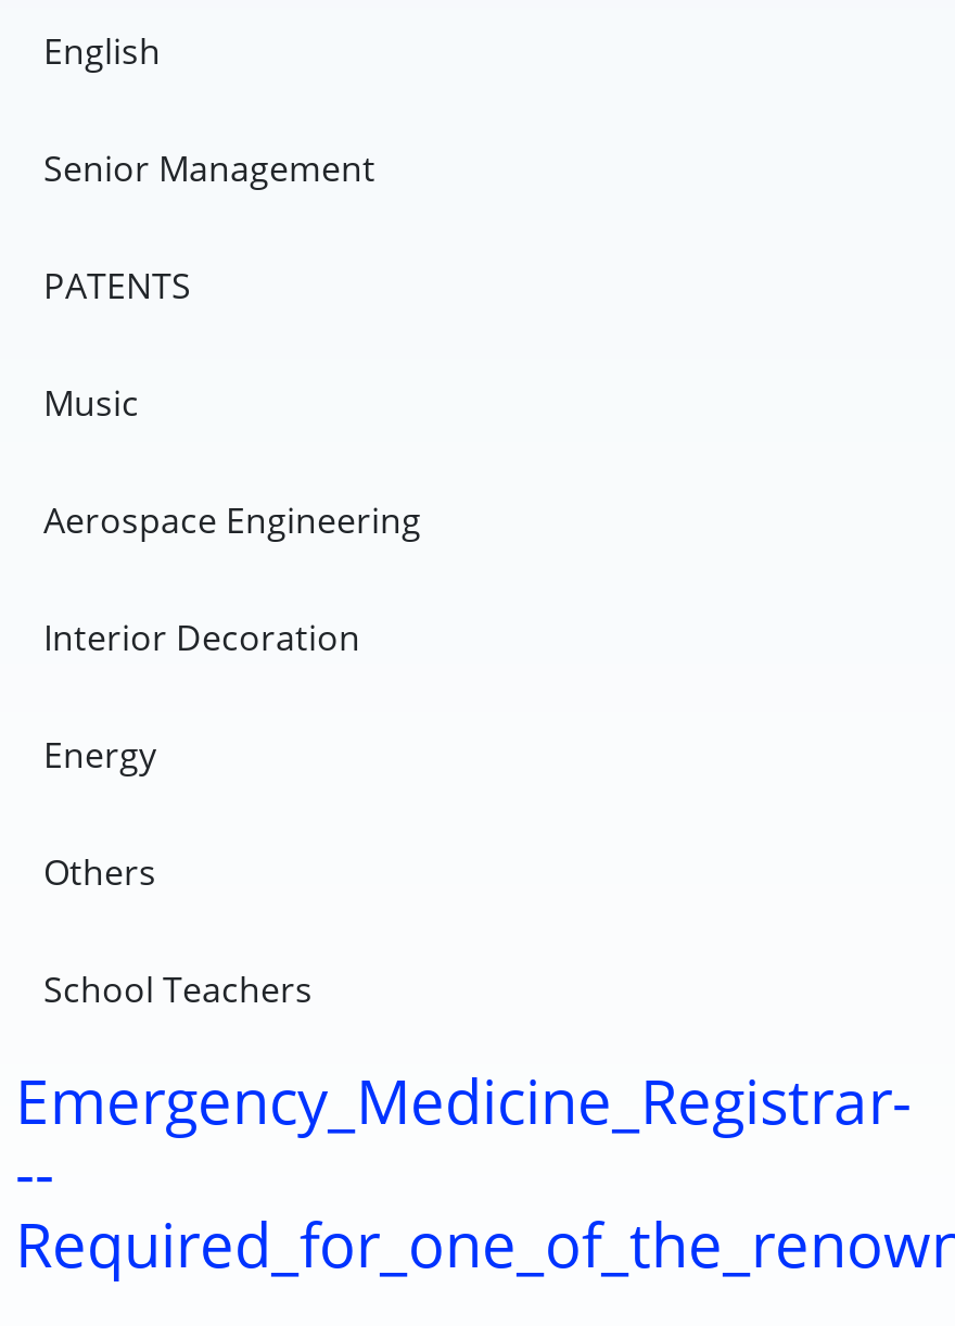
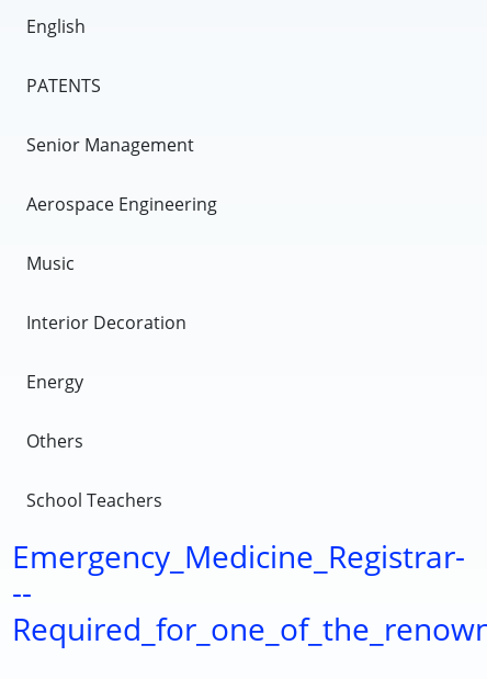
moved [43,144,375,192] -> [26,133,194,157]: Senior Management
moved [43,262,191,310] -> [26,73,101,98]: PATENTS
moved [43,379,139,427] -> [26,251,75,275]: Music
moved [43,496,421,544] -> [26,192,217,216]: Aerospace Engineering

